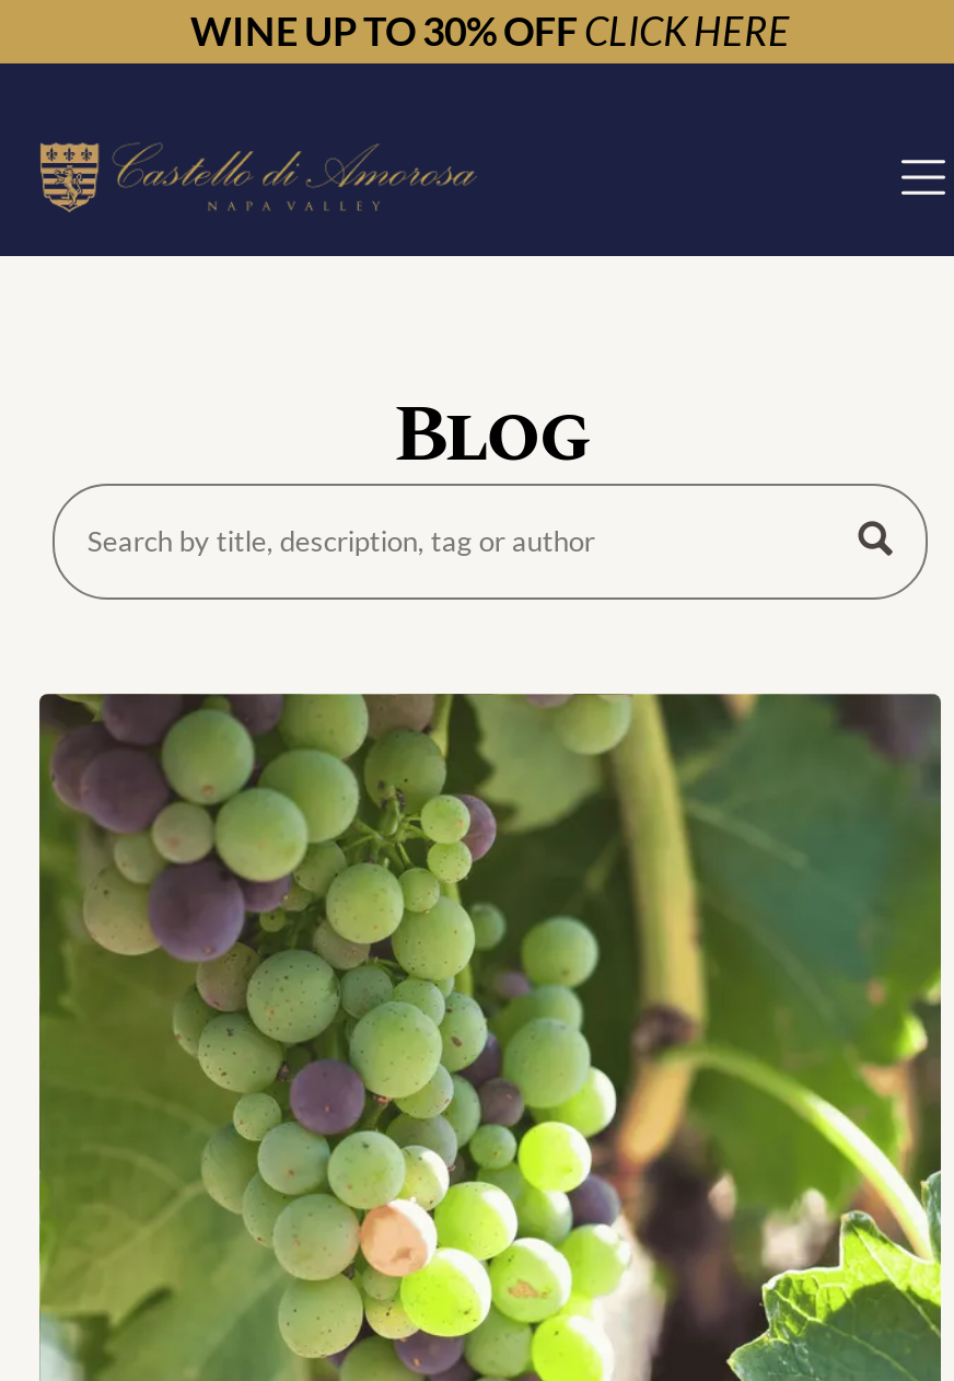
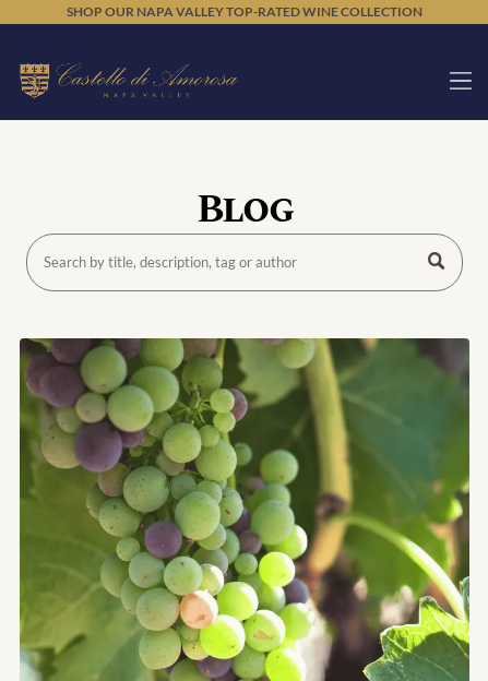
[190,7,790,55] WINE UP TO 30% OFF CLICK HERE -> [67,3,422,20] SHOP OUR NAPA VALLEY TOP-RATED WINE COLLECTION

